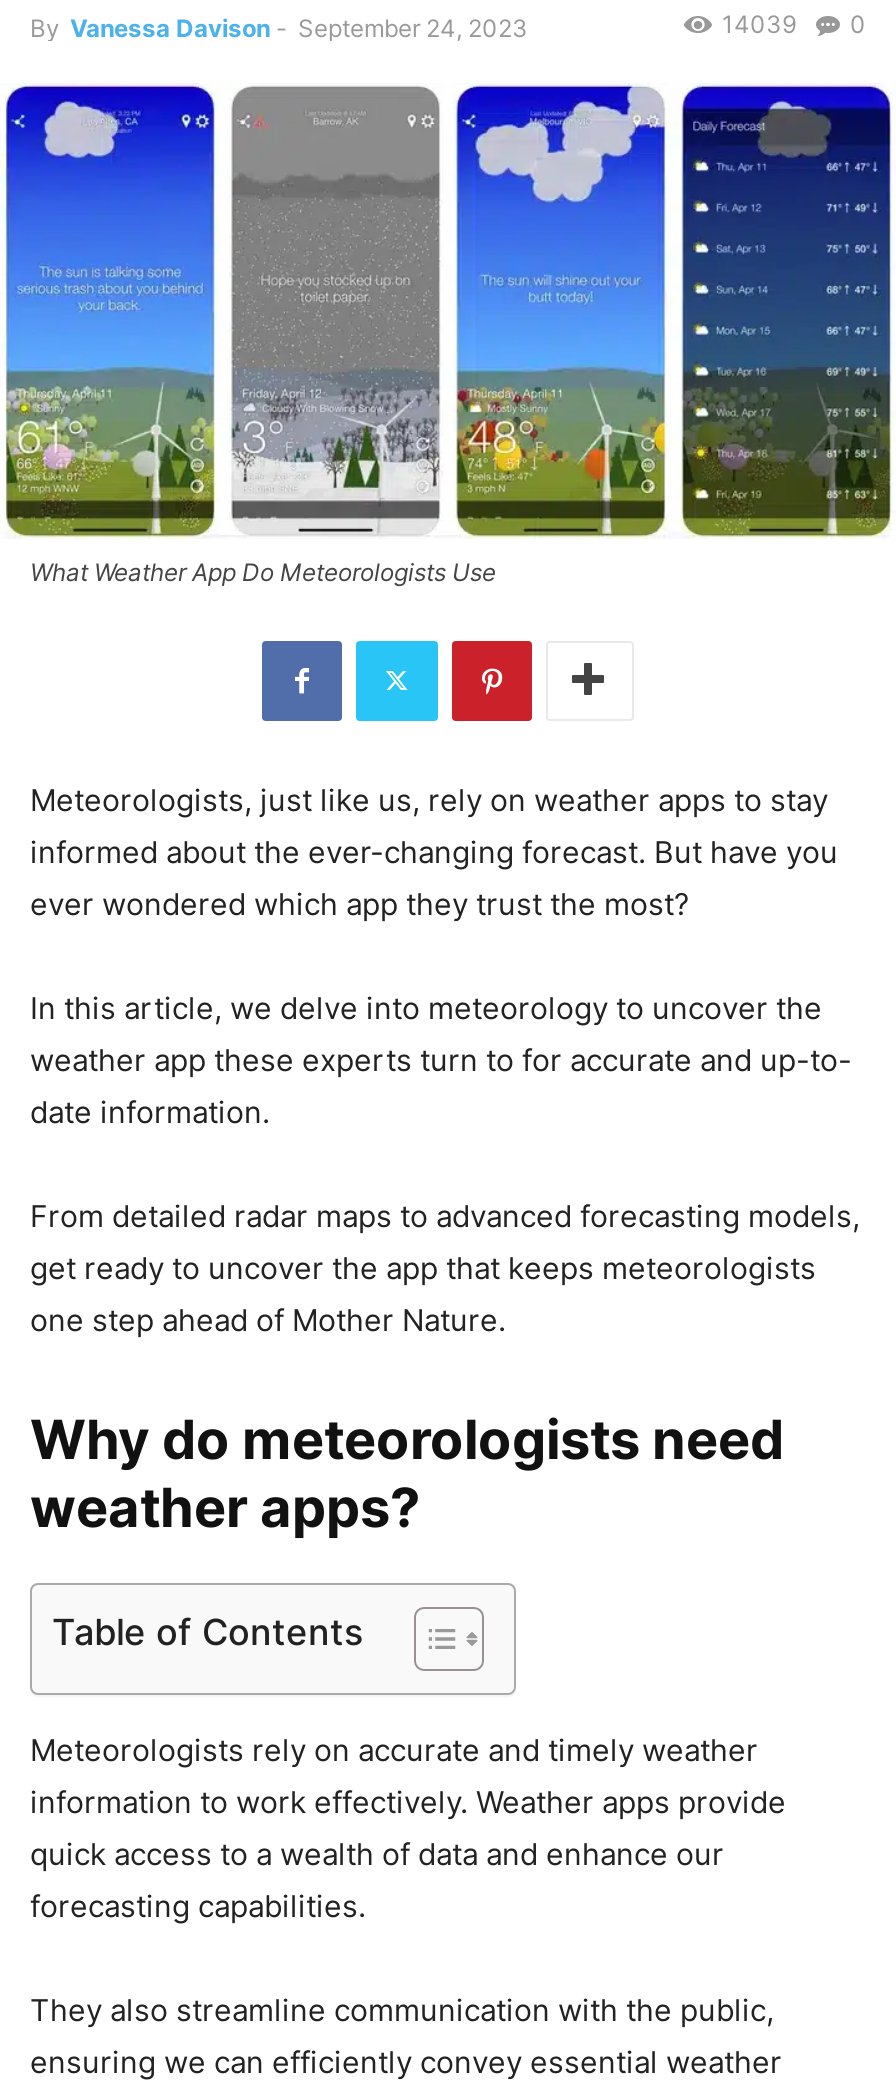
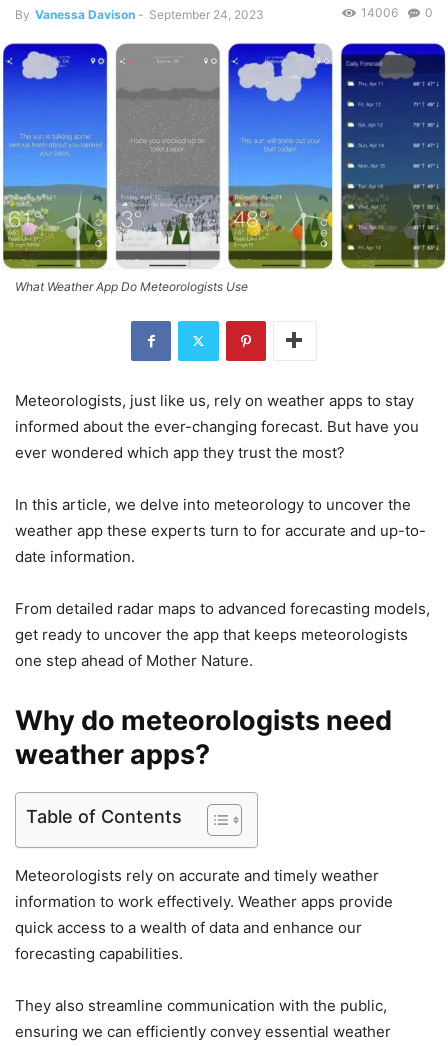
[722,9,866,39] 14039 0 -> [361,5,433,20] 14006 0

